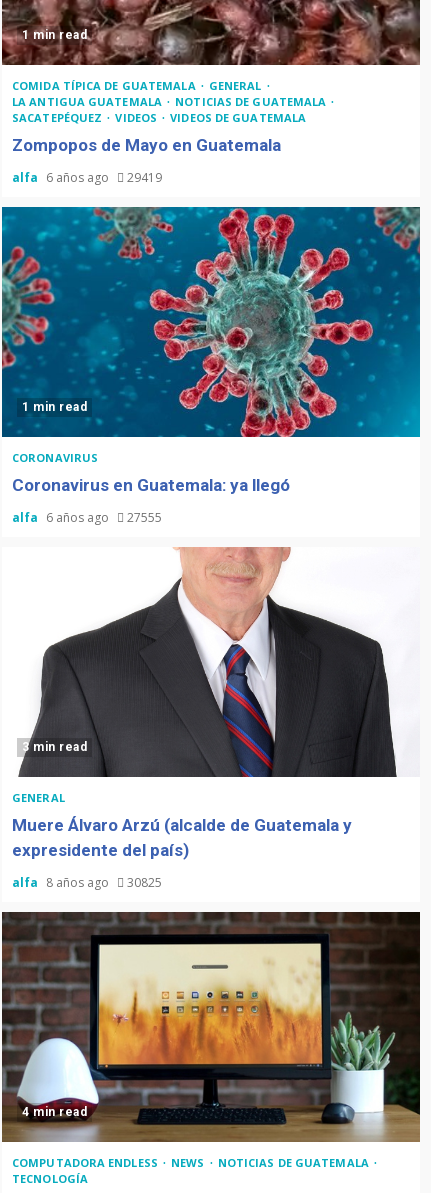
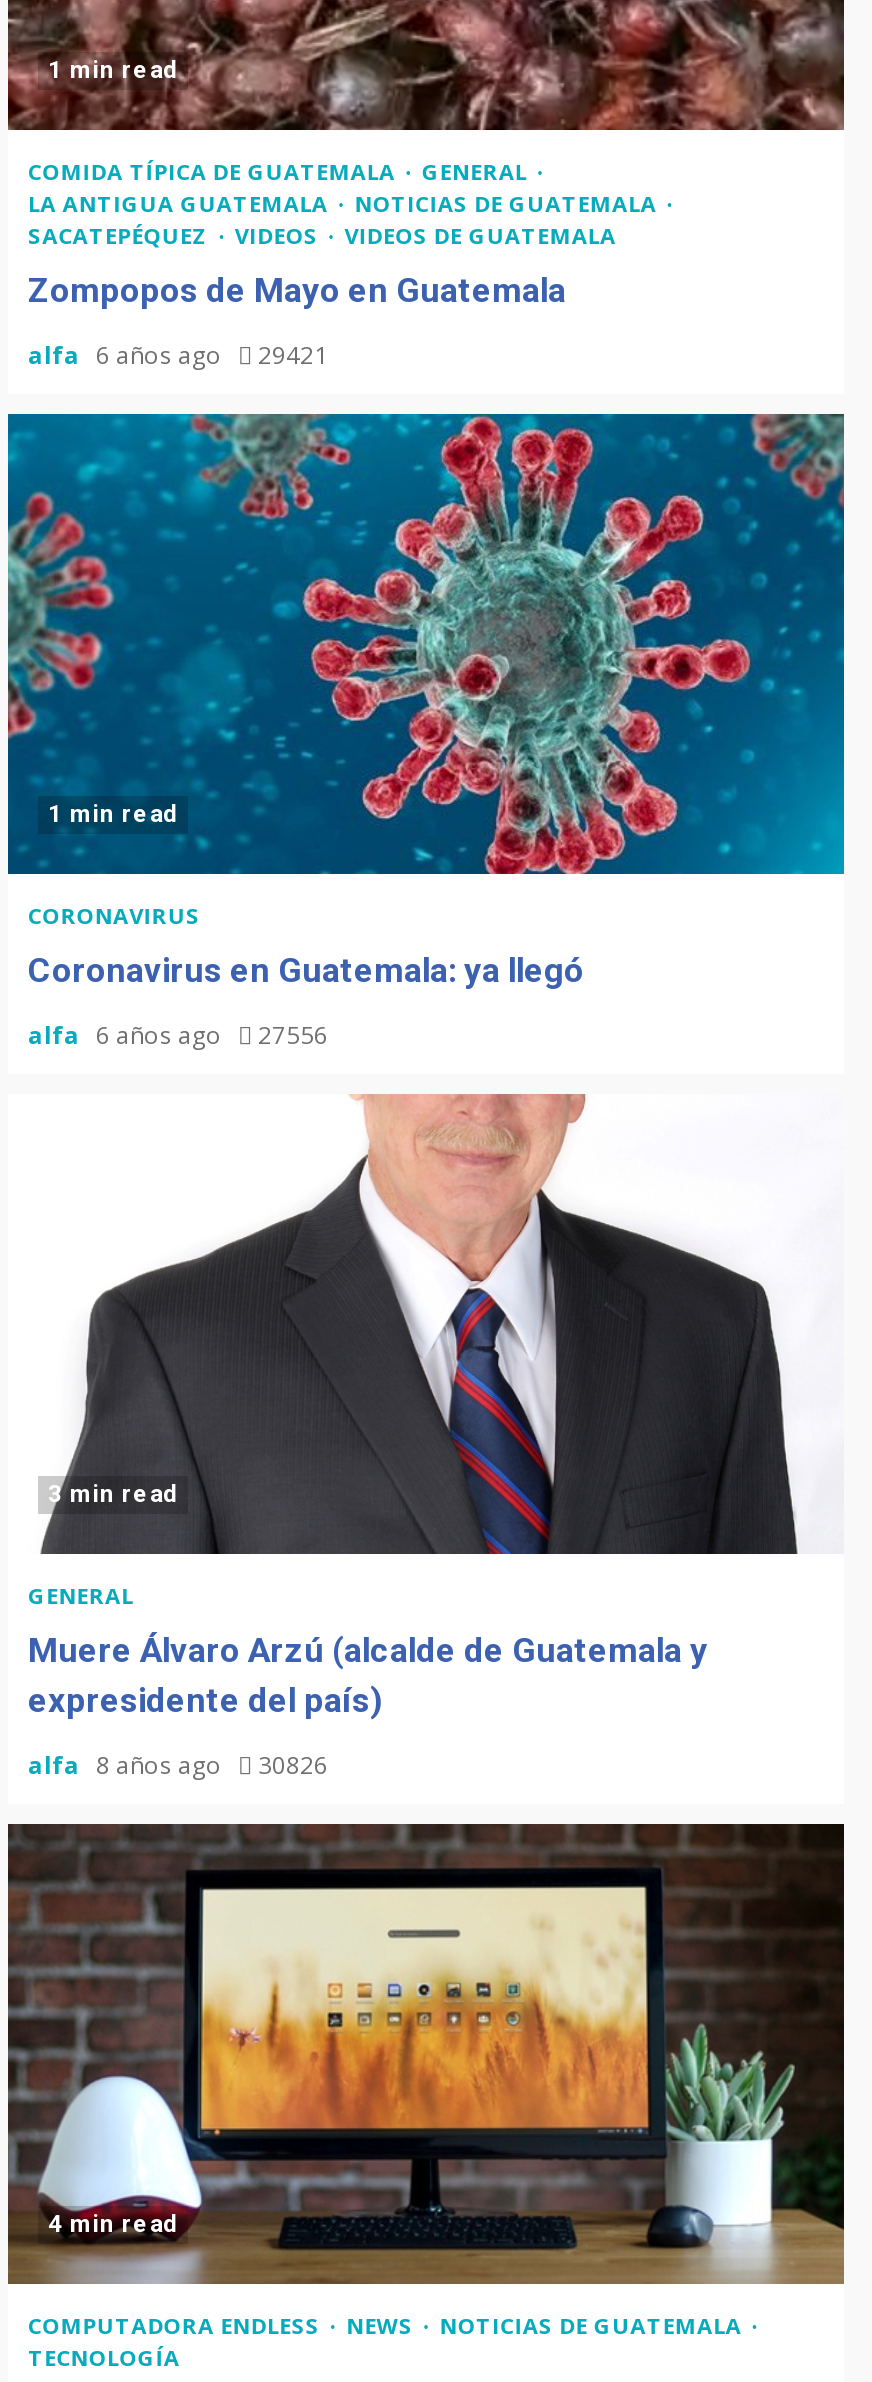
[12,169,162,186] alfa 6 años ago 29419 -> [28,338,328,372] alfa 6 años ago 29421
[12,509,162,526] alfa 6 años ago 27555 -> [28,1018,328,1052] alfa 6 años ago 27556
[12,874,162,891] alfa 8 años ago 30825 -> [28,1748,328,1782] alfa 8 años ago 30826

